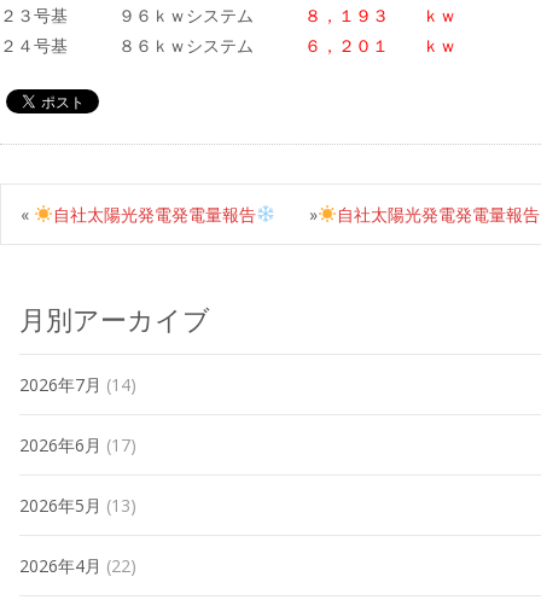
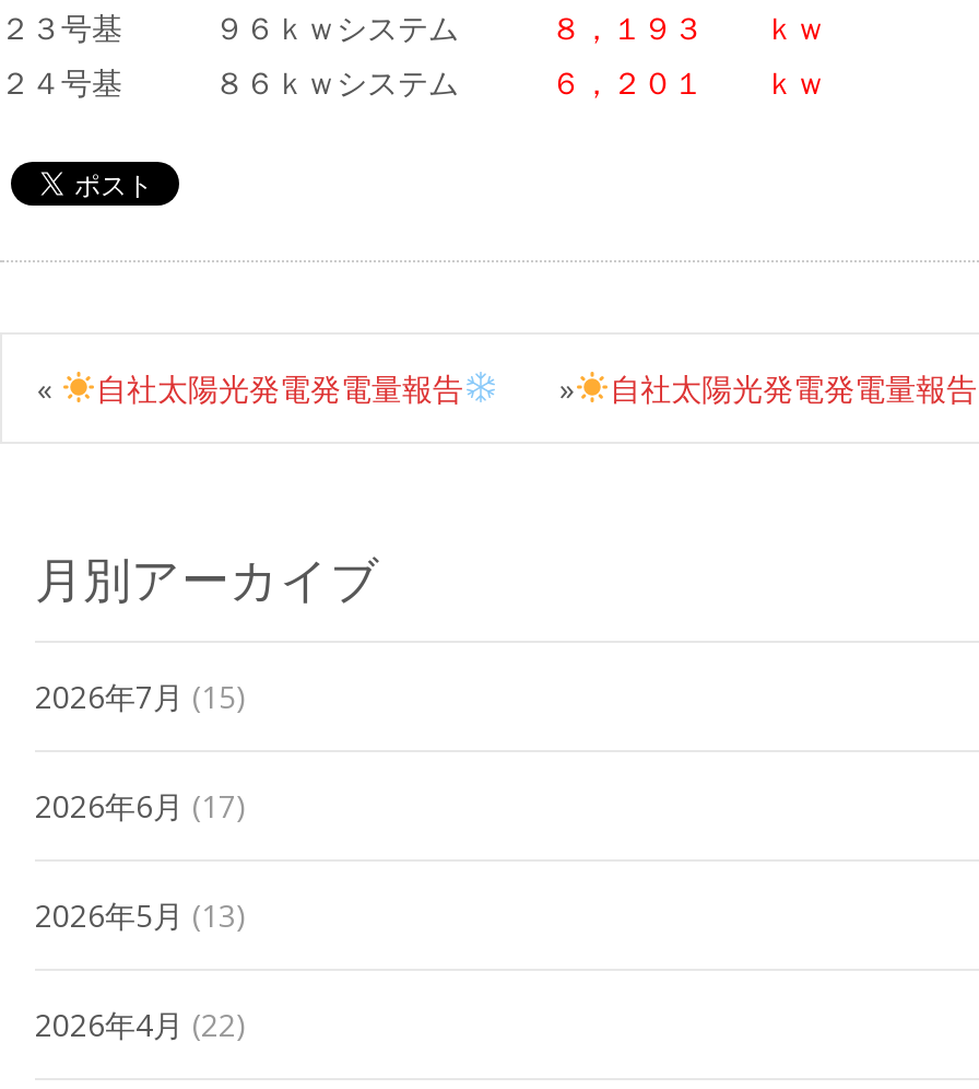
[19,373,136,396] 2026年7月(14) -> [35,676,247,717] 2026年7月(15)

